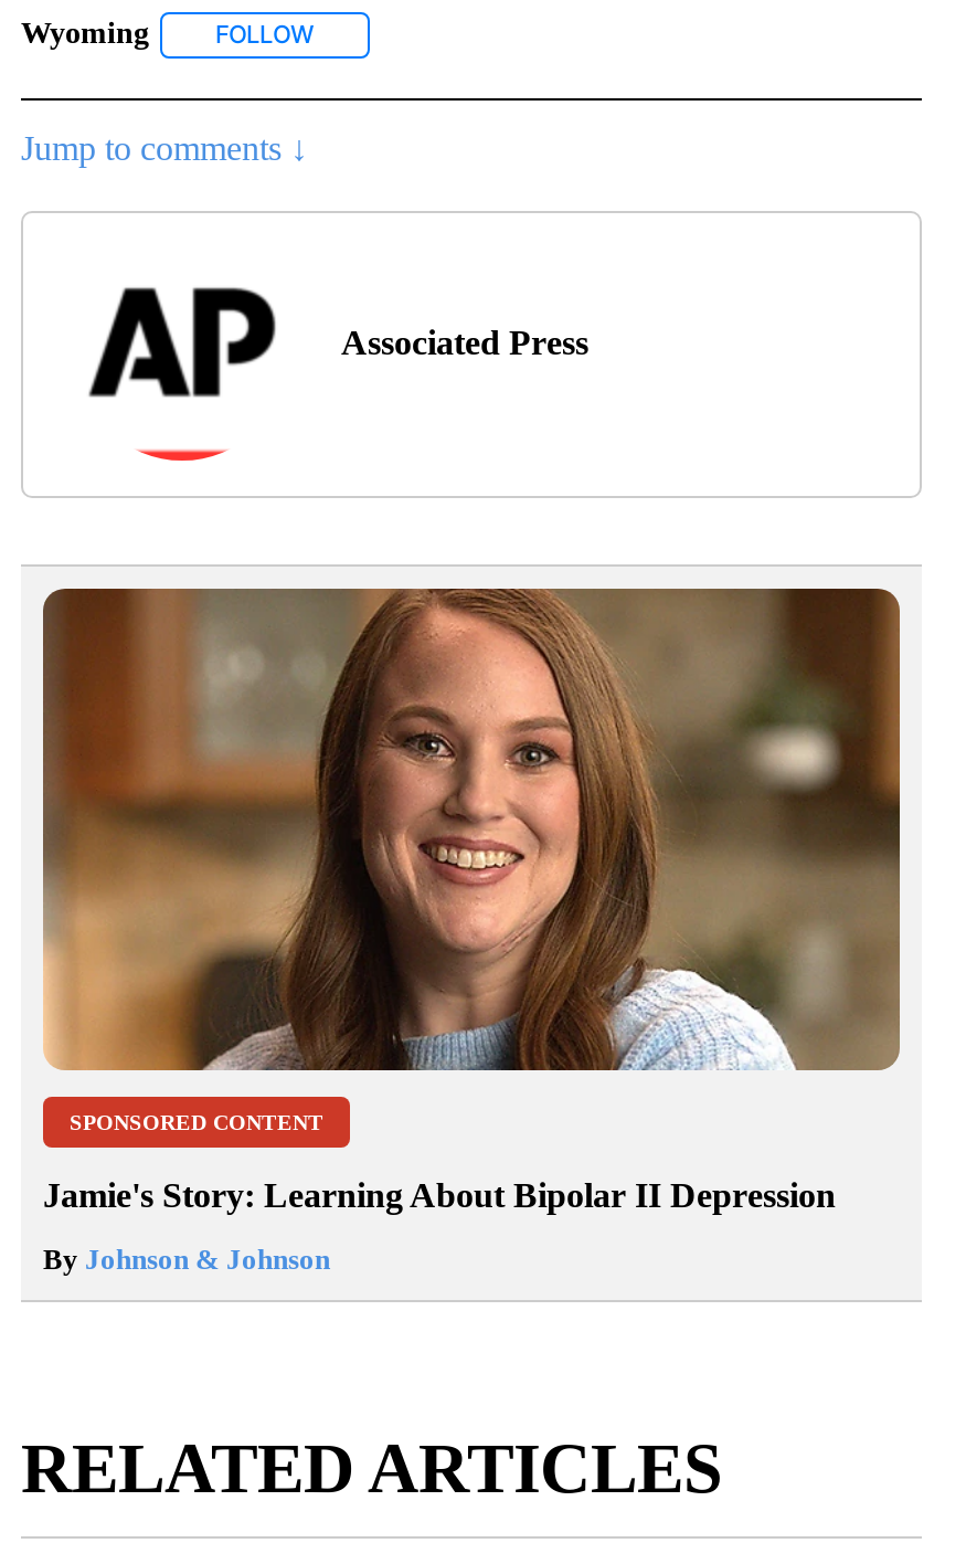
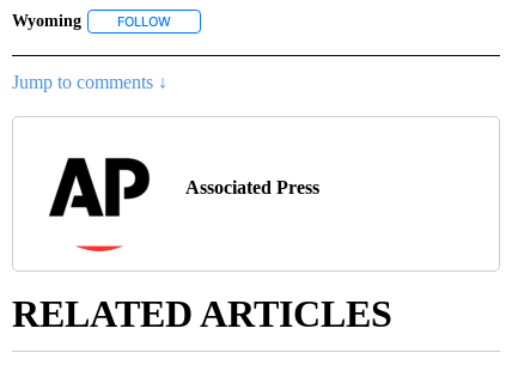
[41,586,902,1275] [image] | SPONSORED CONTENT | Jamie's Story: Learning About Bipolar II Depression | By Johnson & Johnson -> none

